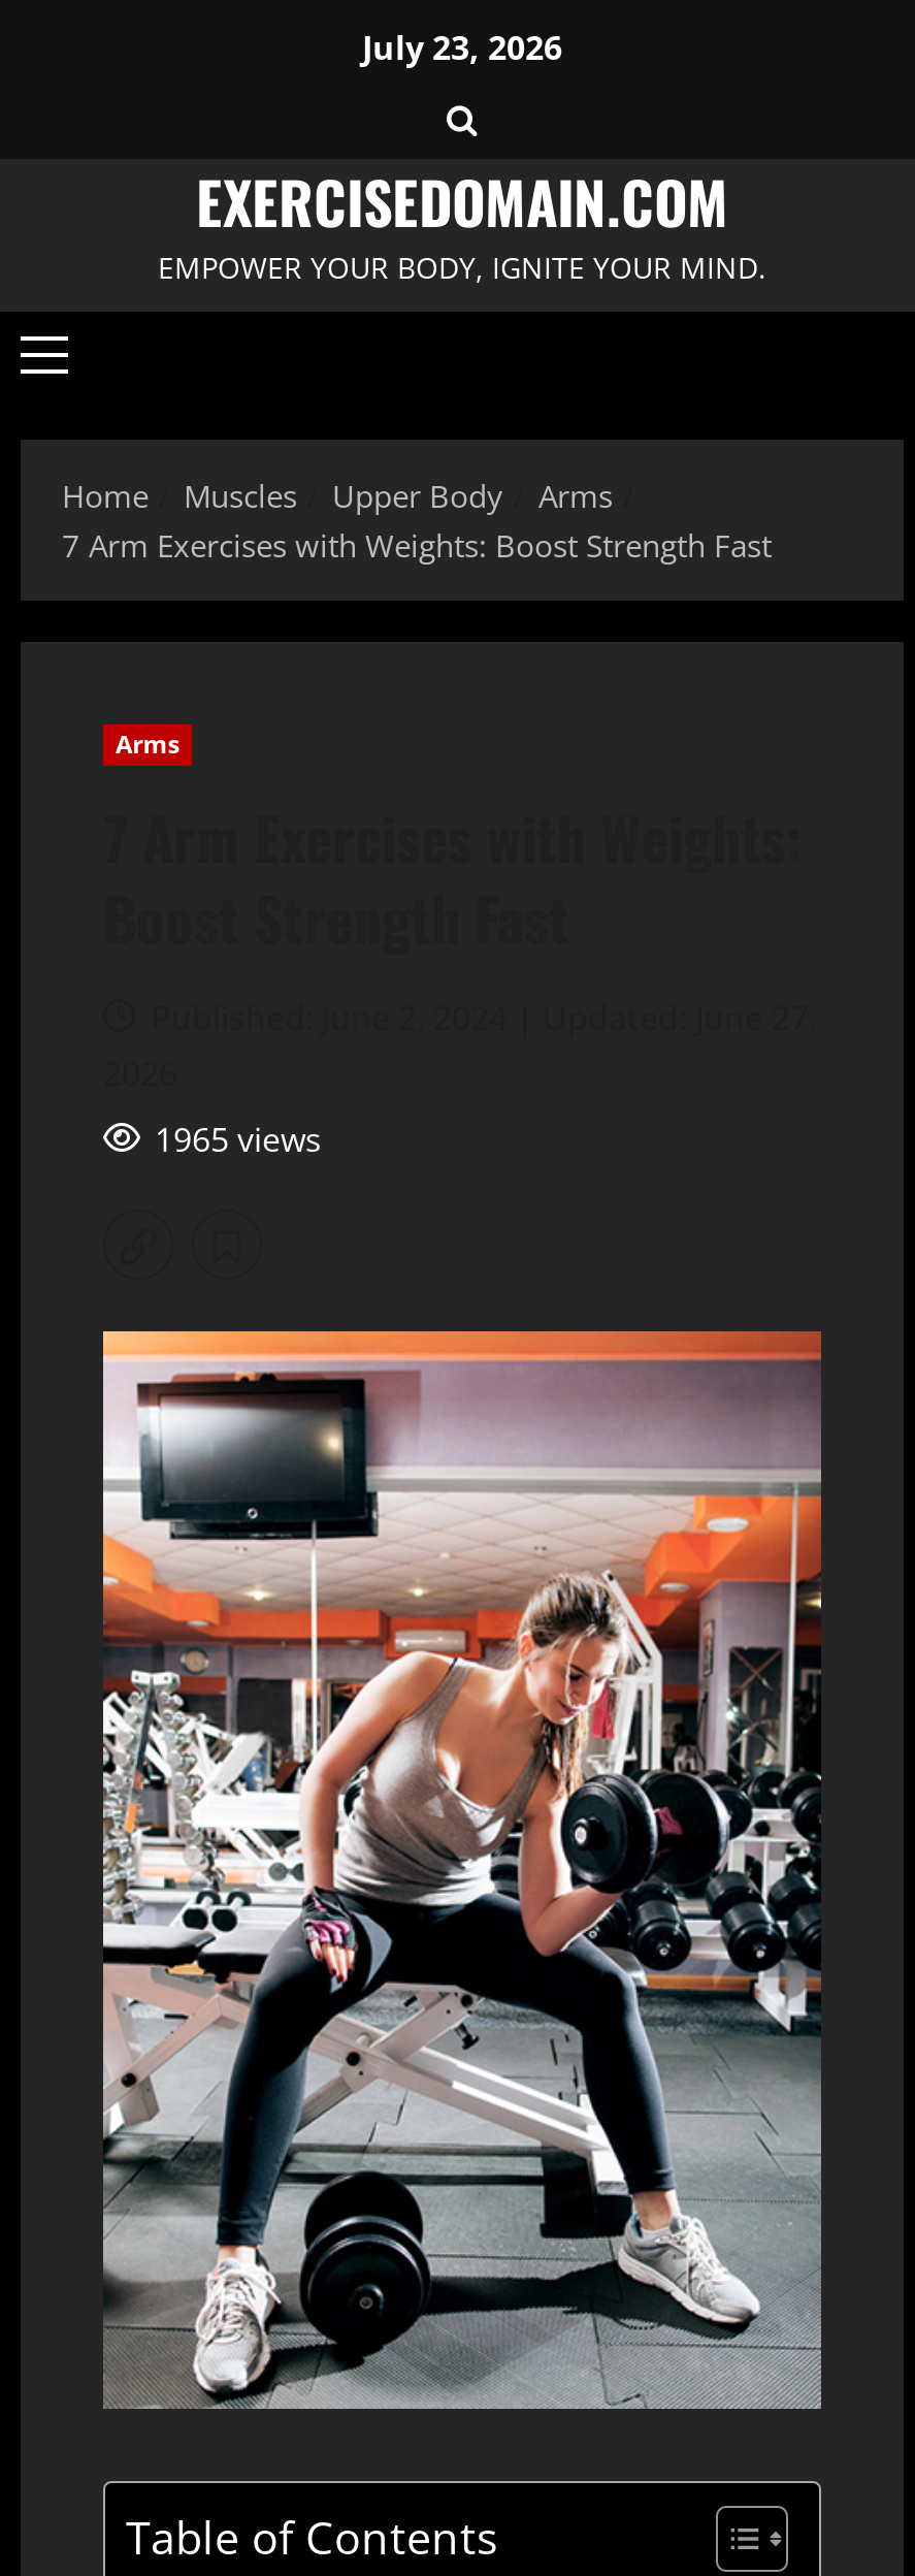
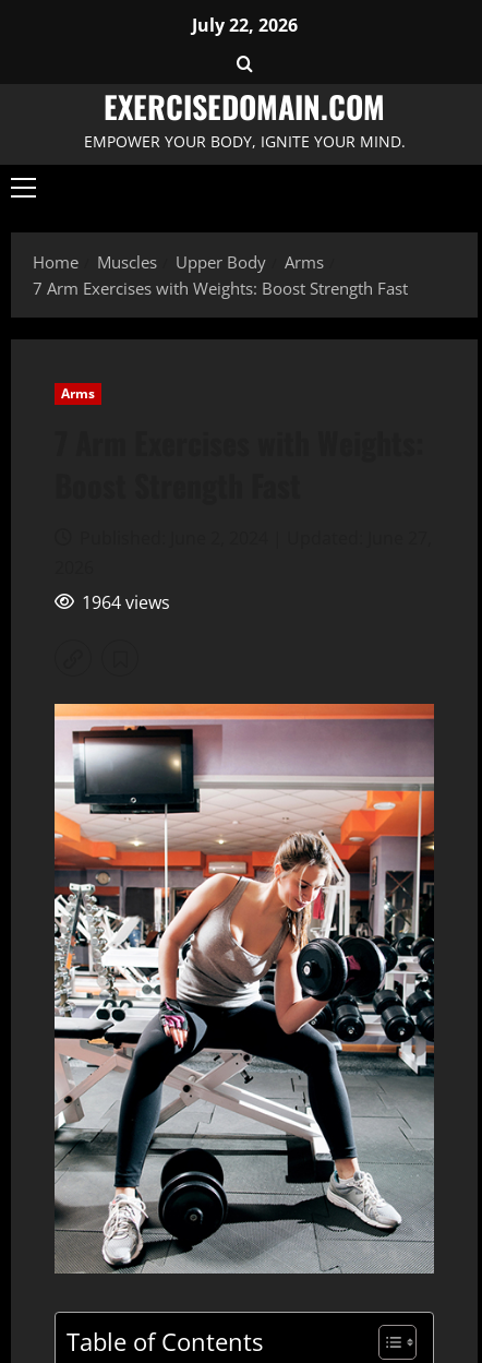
[362,25,562,70] July 23, 2026 -> [191,13,297,37] July 22, 2026
[155,1117,322,1162] 1965 views -> [82,590,170,614] 1964 views

